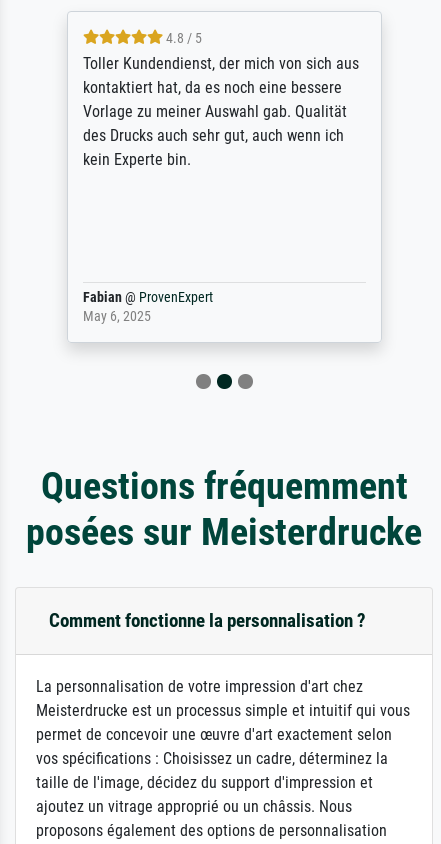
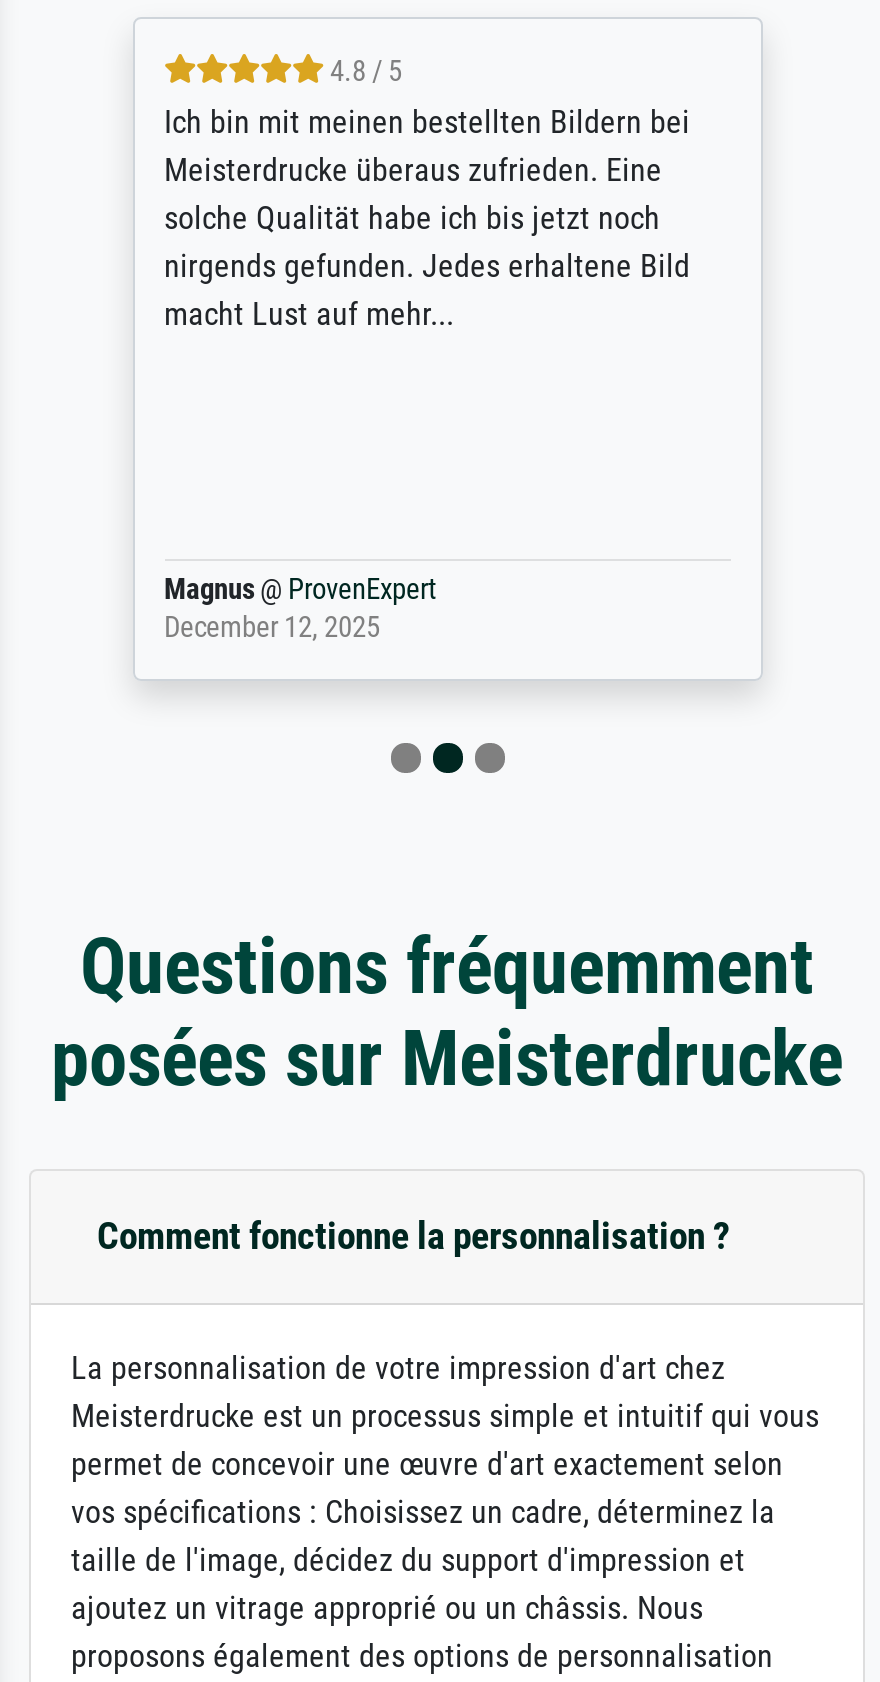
[82,54,358,169] Toller Kundendienst, der mich von sich aus | kontaktiert hat, da es noch eine bessere | Vorlage zu meiner Auswahl gab. Qualität | des Drucks auch sehr gut, auch wenn ich | kein Experte bin. -> [164,103,690,333] Ich bin mit meinen bestellten Bildern bei | Meisterdrucke überaus zufrieden. Eine | solche Qualität habe ich bis jetzt noch | nirgends gefunden. Jedes erhaltene Bild | macht Lust auf mehr...
[82,289,212,325] Fabian @ ProvenExpert | May 6, 2025 -> [164,573,436,645] Magnus @ ProvenExpert | December 12, 2025

